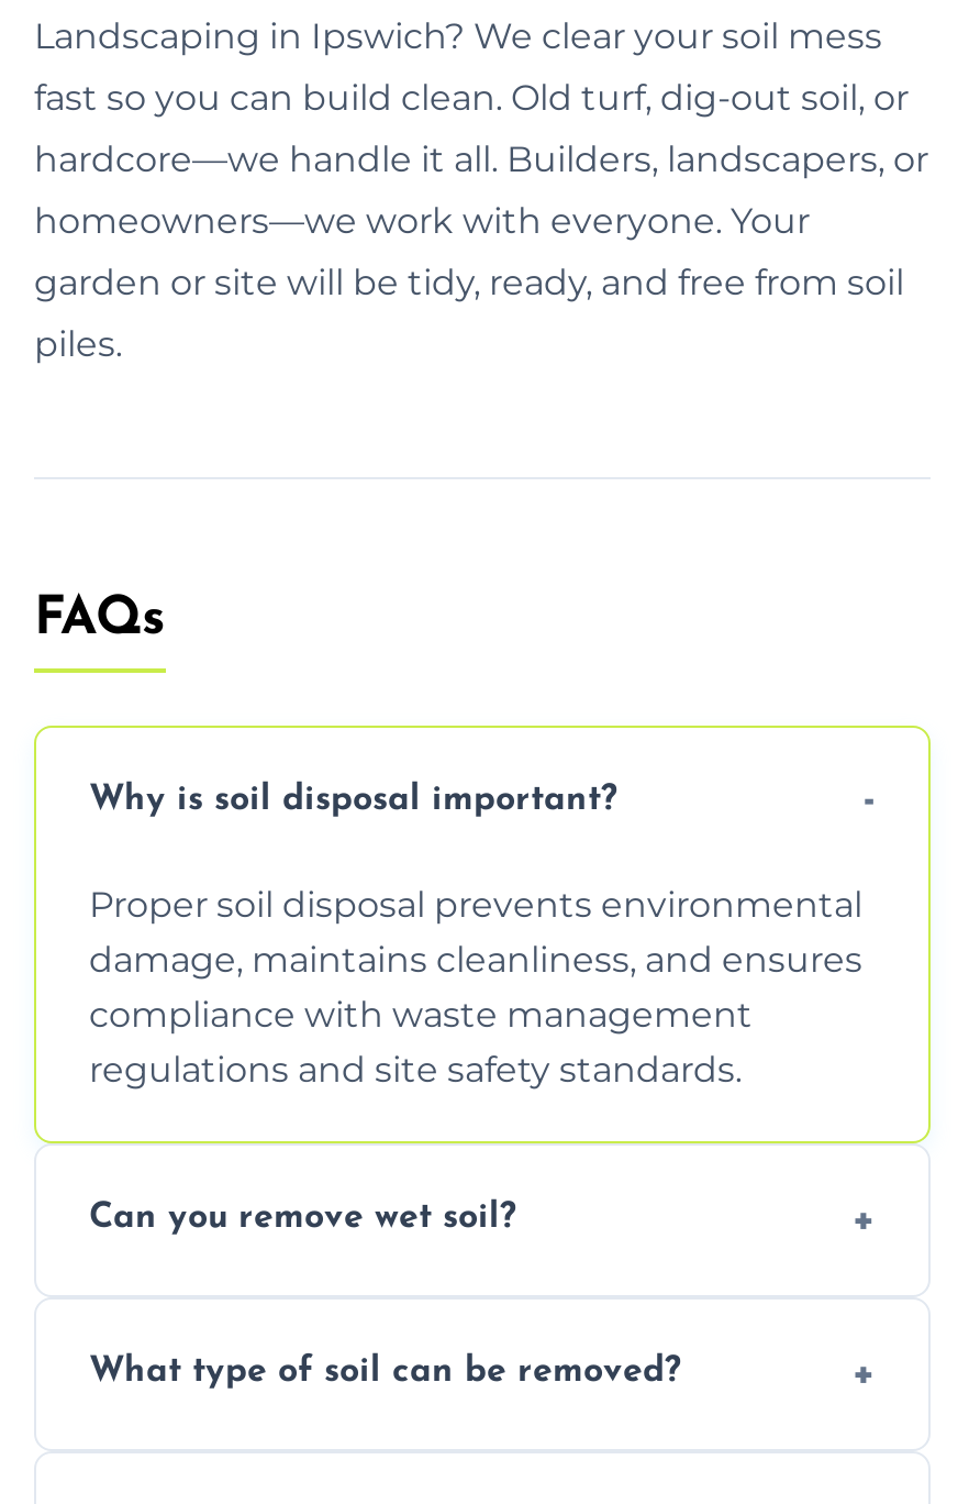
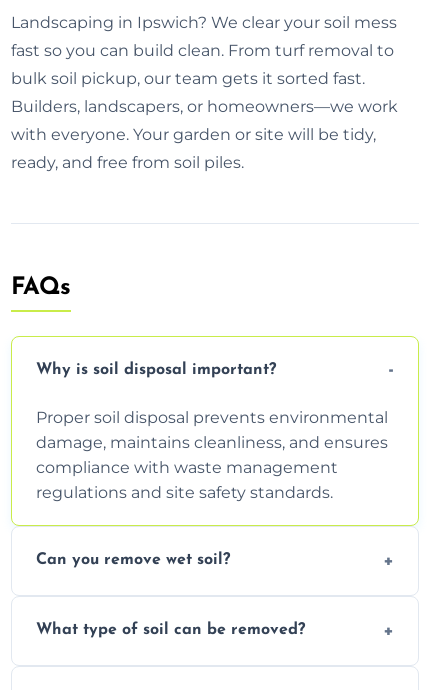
[34,76,909,118] fast so you can build clean. Old turf, dig-out soil, or -> [11,41,394,60] fast so you can build clean. From turf removal to
[34,138,928,180] hardcore—we handle it all. Builders, landscapers, or -> [11,69,365,88] bulk soil pickup, our team gets it sorted fast.
[34,199,810,241] homeowners—we work with everyone. Your -> [11,97,398,116] Builders, landscapers, or homeowners—we work
[34,261,904,303] garden or site will be tidy, ready, and free from soil -> [11,125,376,144] with everyone. Your garden or site will be tidy,
[34,323,122,364] piles. -> [11,153,244,172] ready, and free from soil piles.

